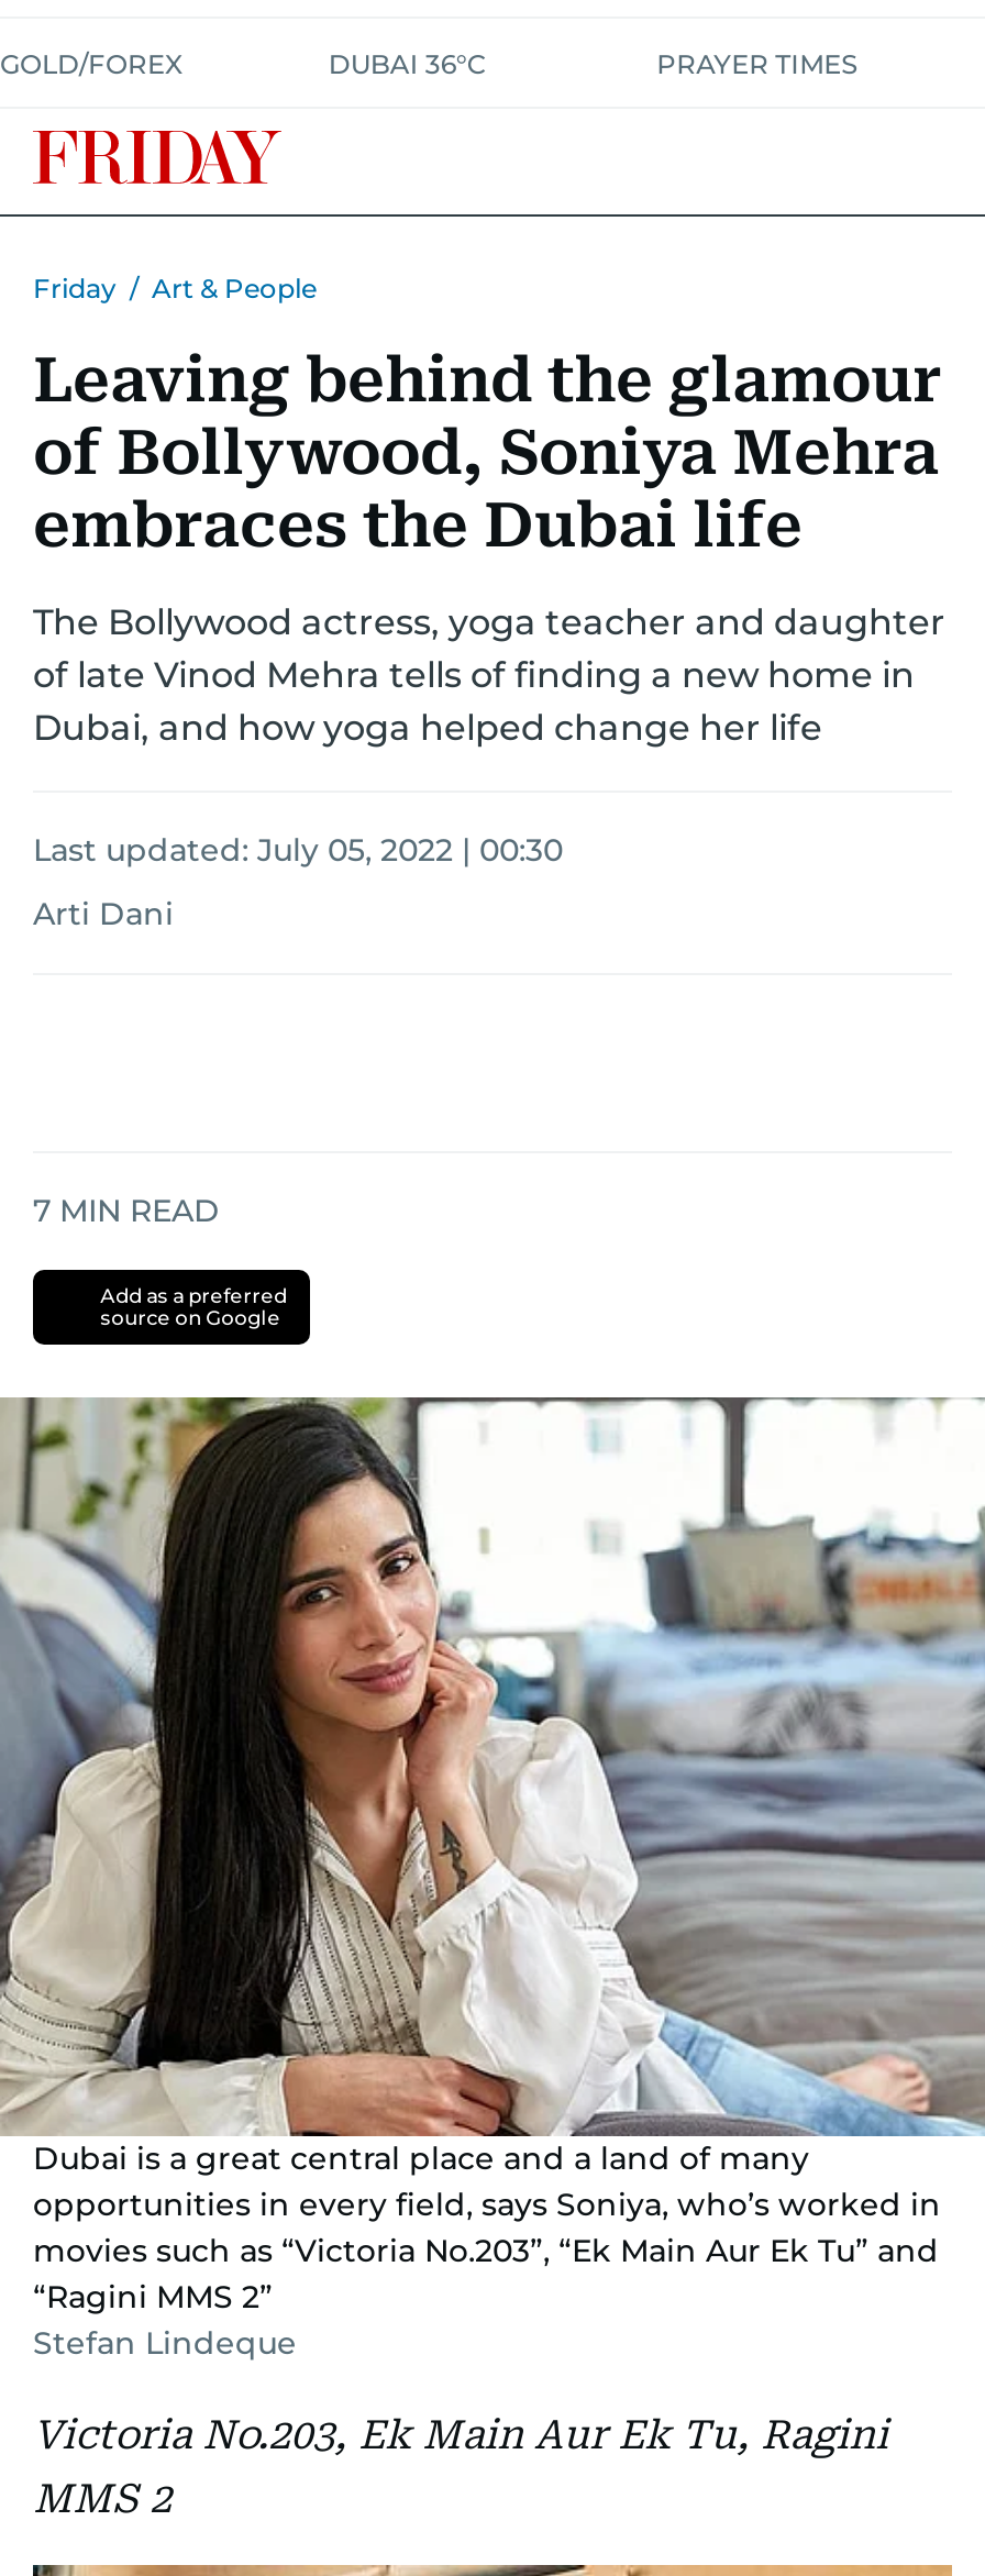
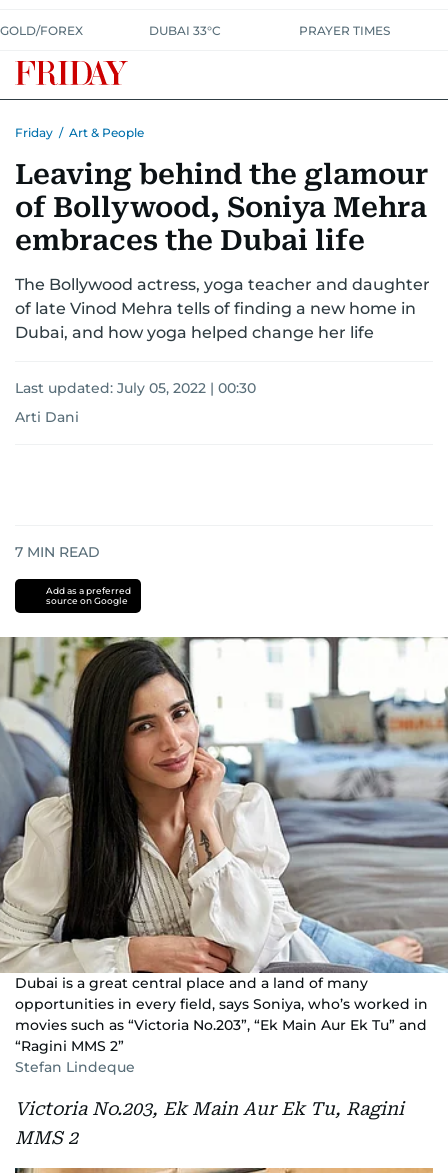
[328,47,487,80] DUBAI 36°C -> [149,23,221,38] DUBAI 33°C

